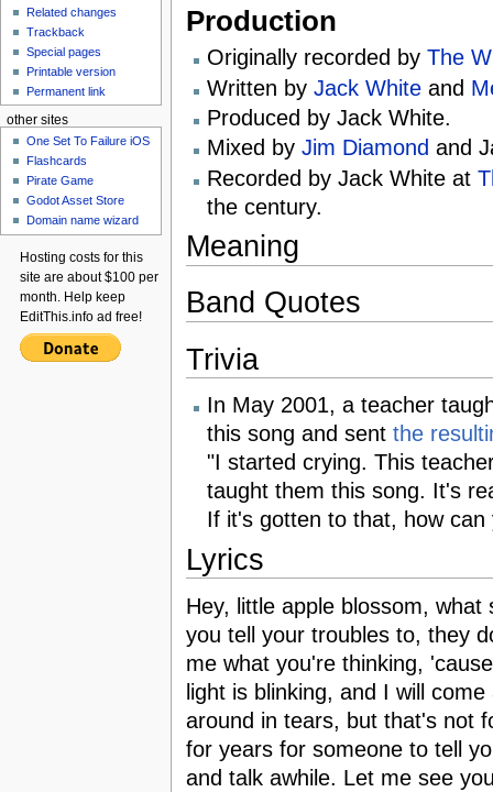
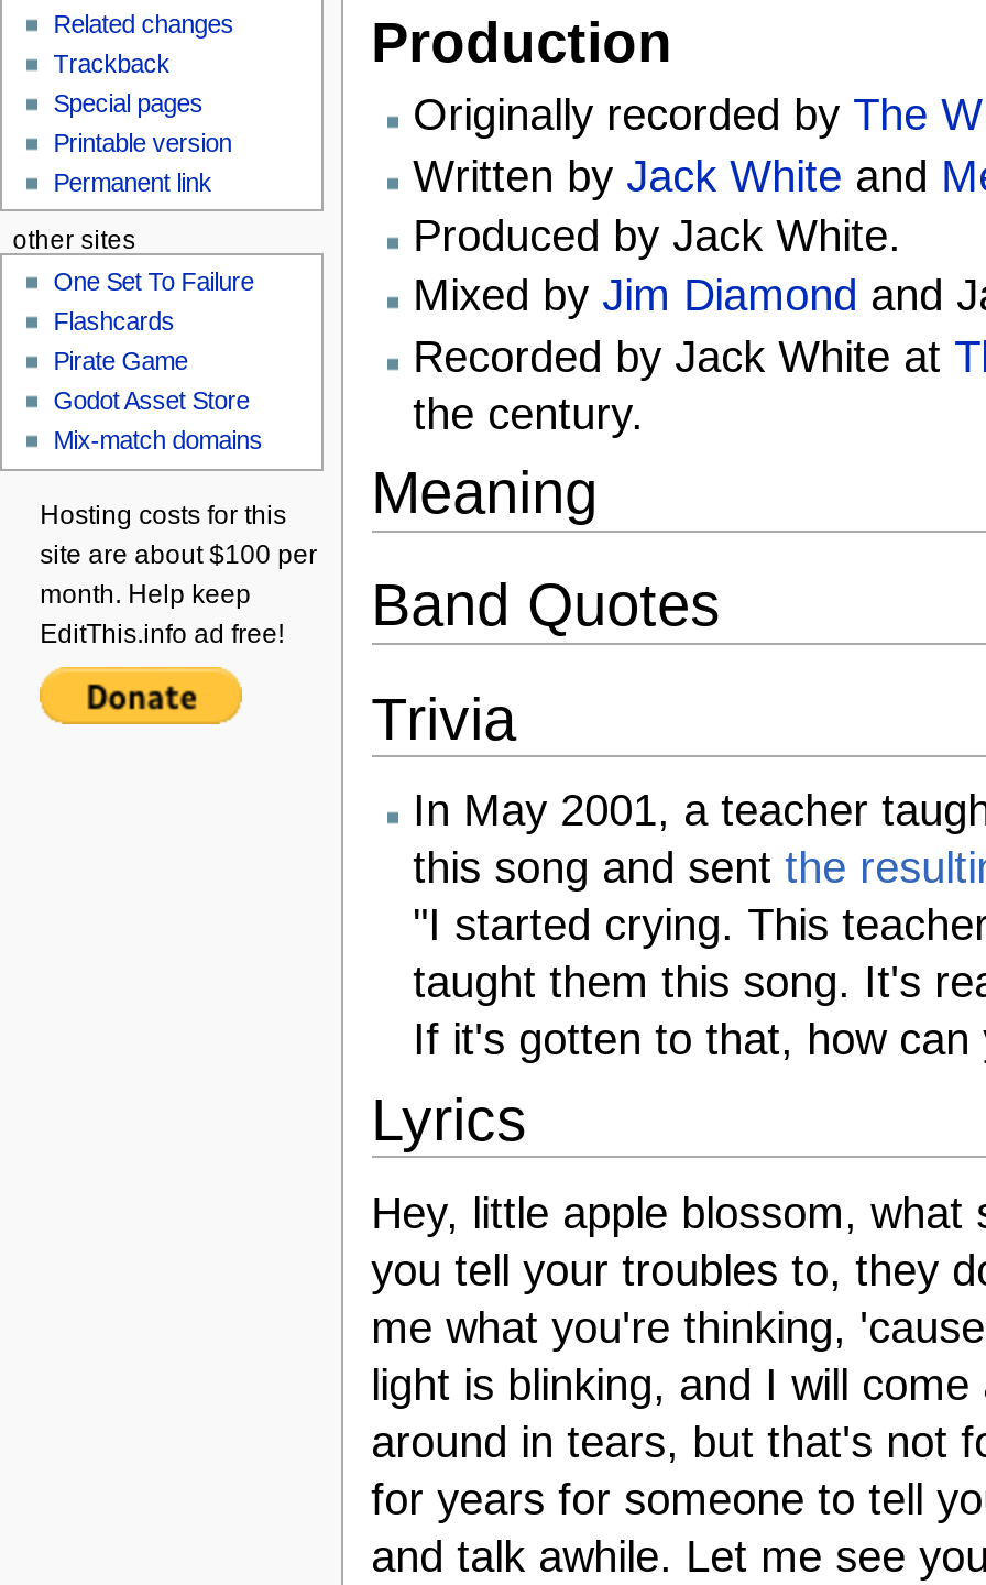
[27,134,150,148] One Set To Failure iOS -> [53,269,254,295] One Set To Failure
[27,214,139,227] Domain name wizard -> [53,428,262,454] Mix-match domains

